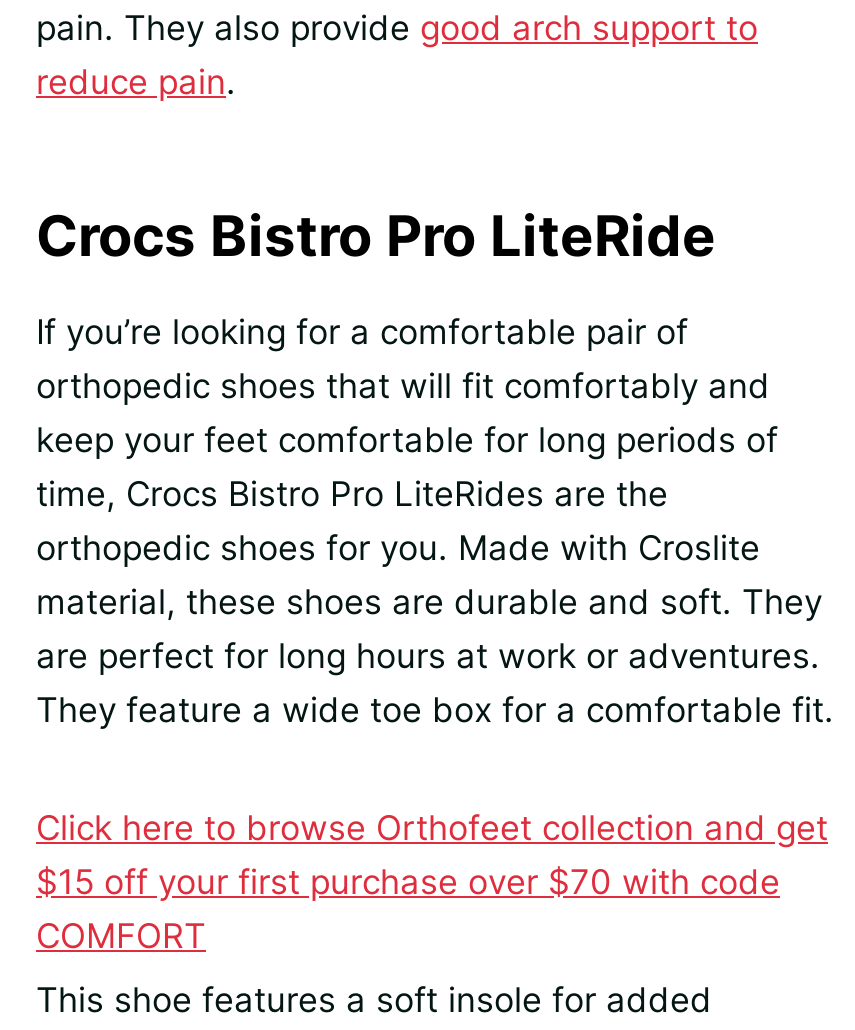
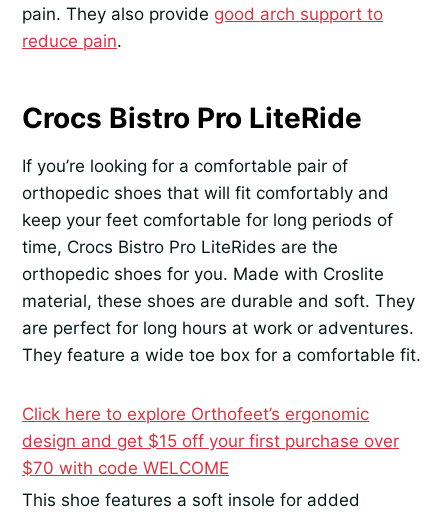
[36,809,828,957] Click here to browse Orthofeet collection and get | $15 off your first purchase over $70 with code | COMFORT -> [22,404,399,478] Click here to explore Orthofeet’s ergonomic | design and get $15 off your first purchase over | $70 with code WELCOME

